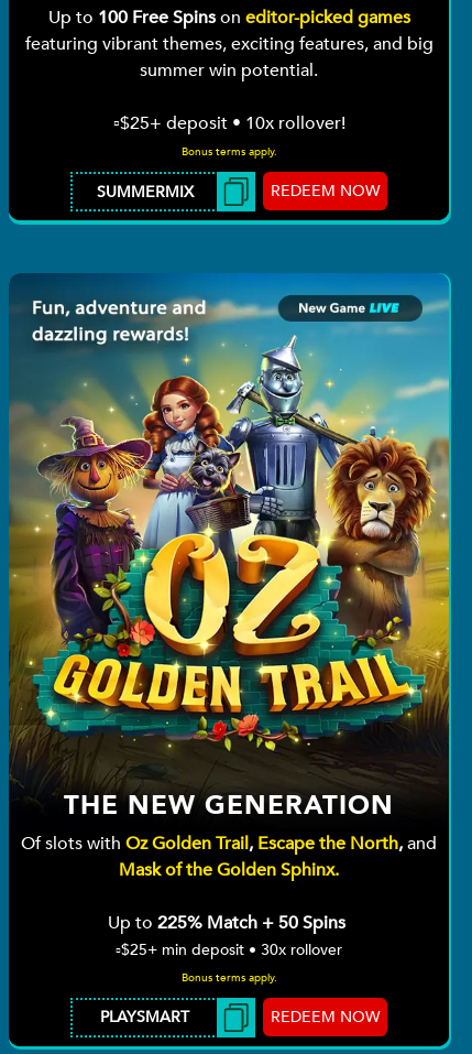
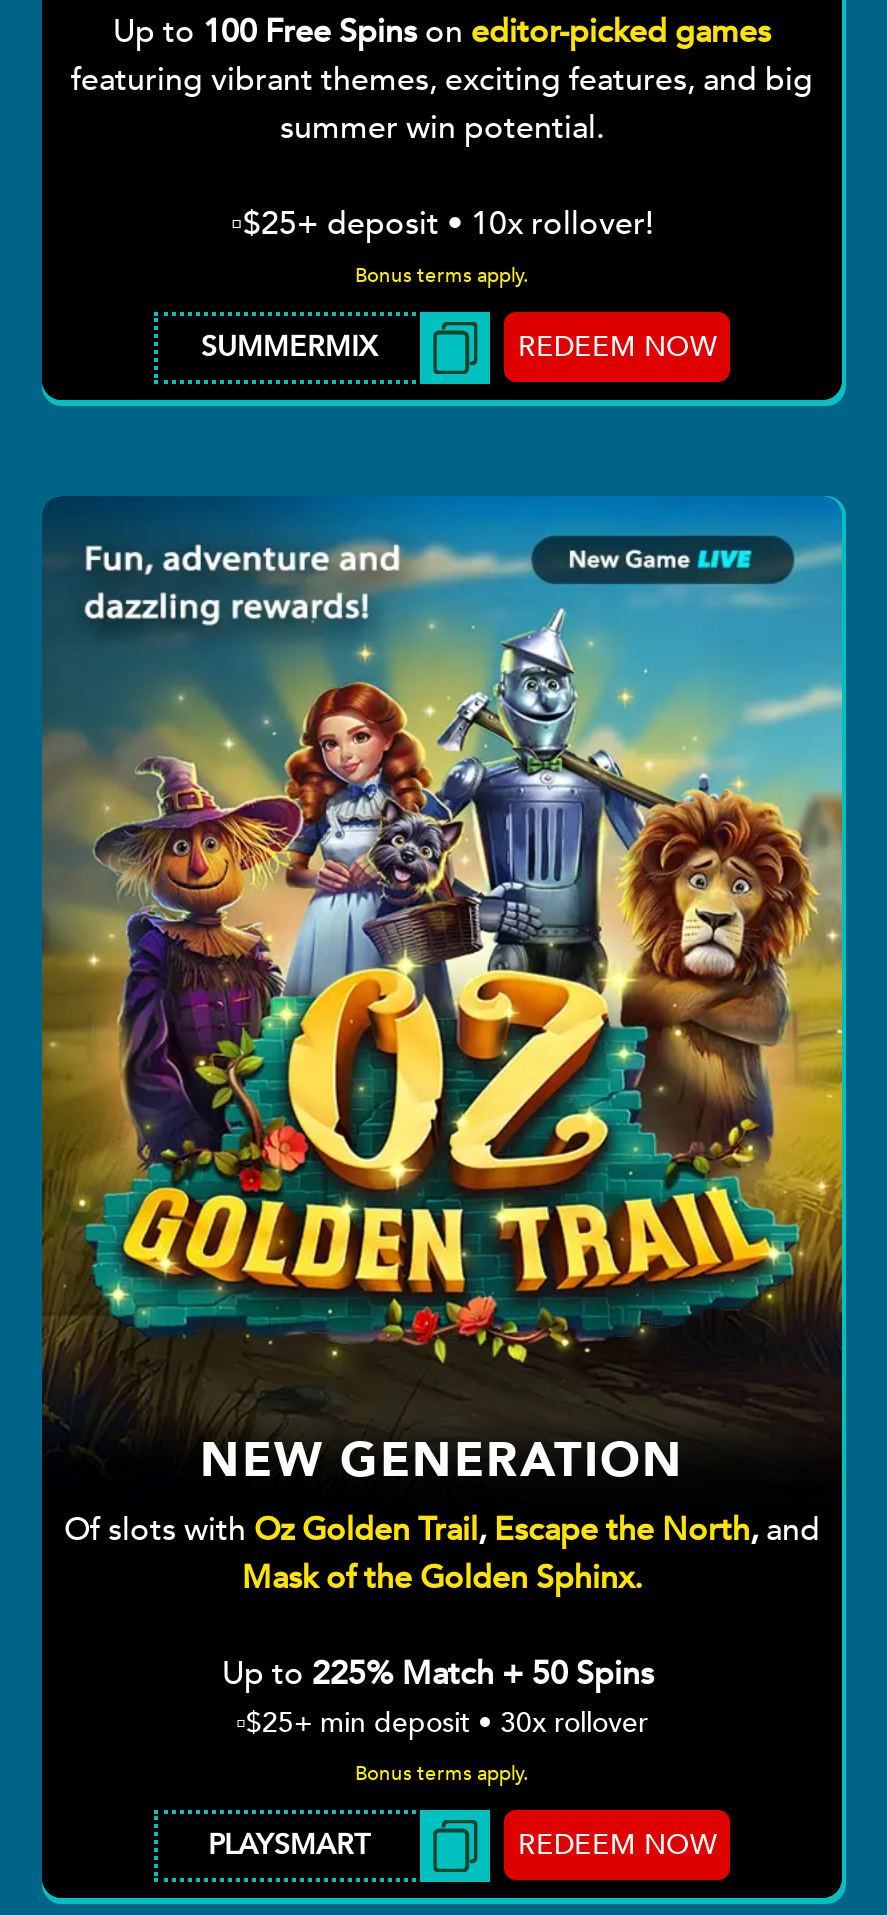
[64,787,394,823] THE NEW GENERATION -> [200,1428,684,1494] NEW GENERATION

